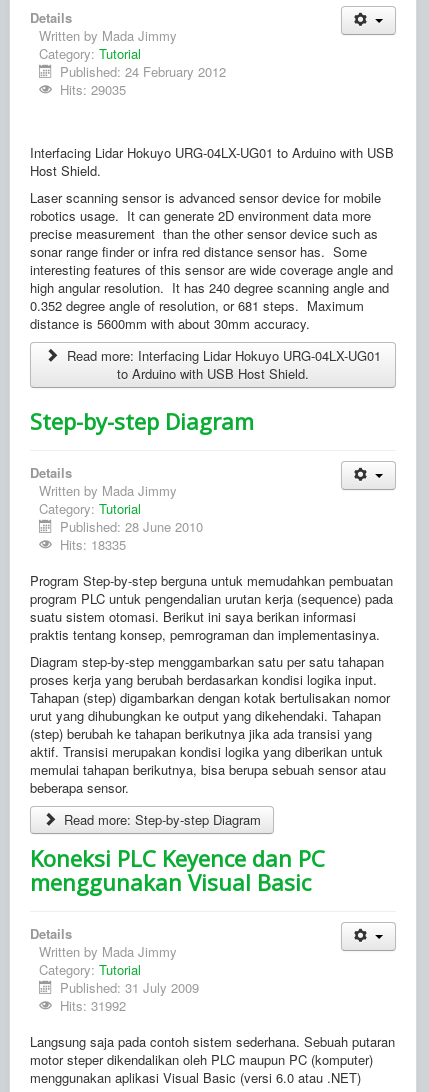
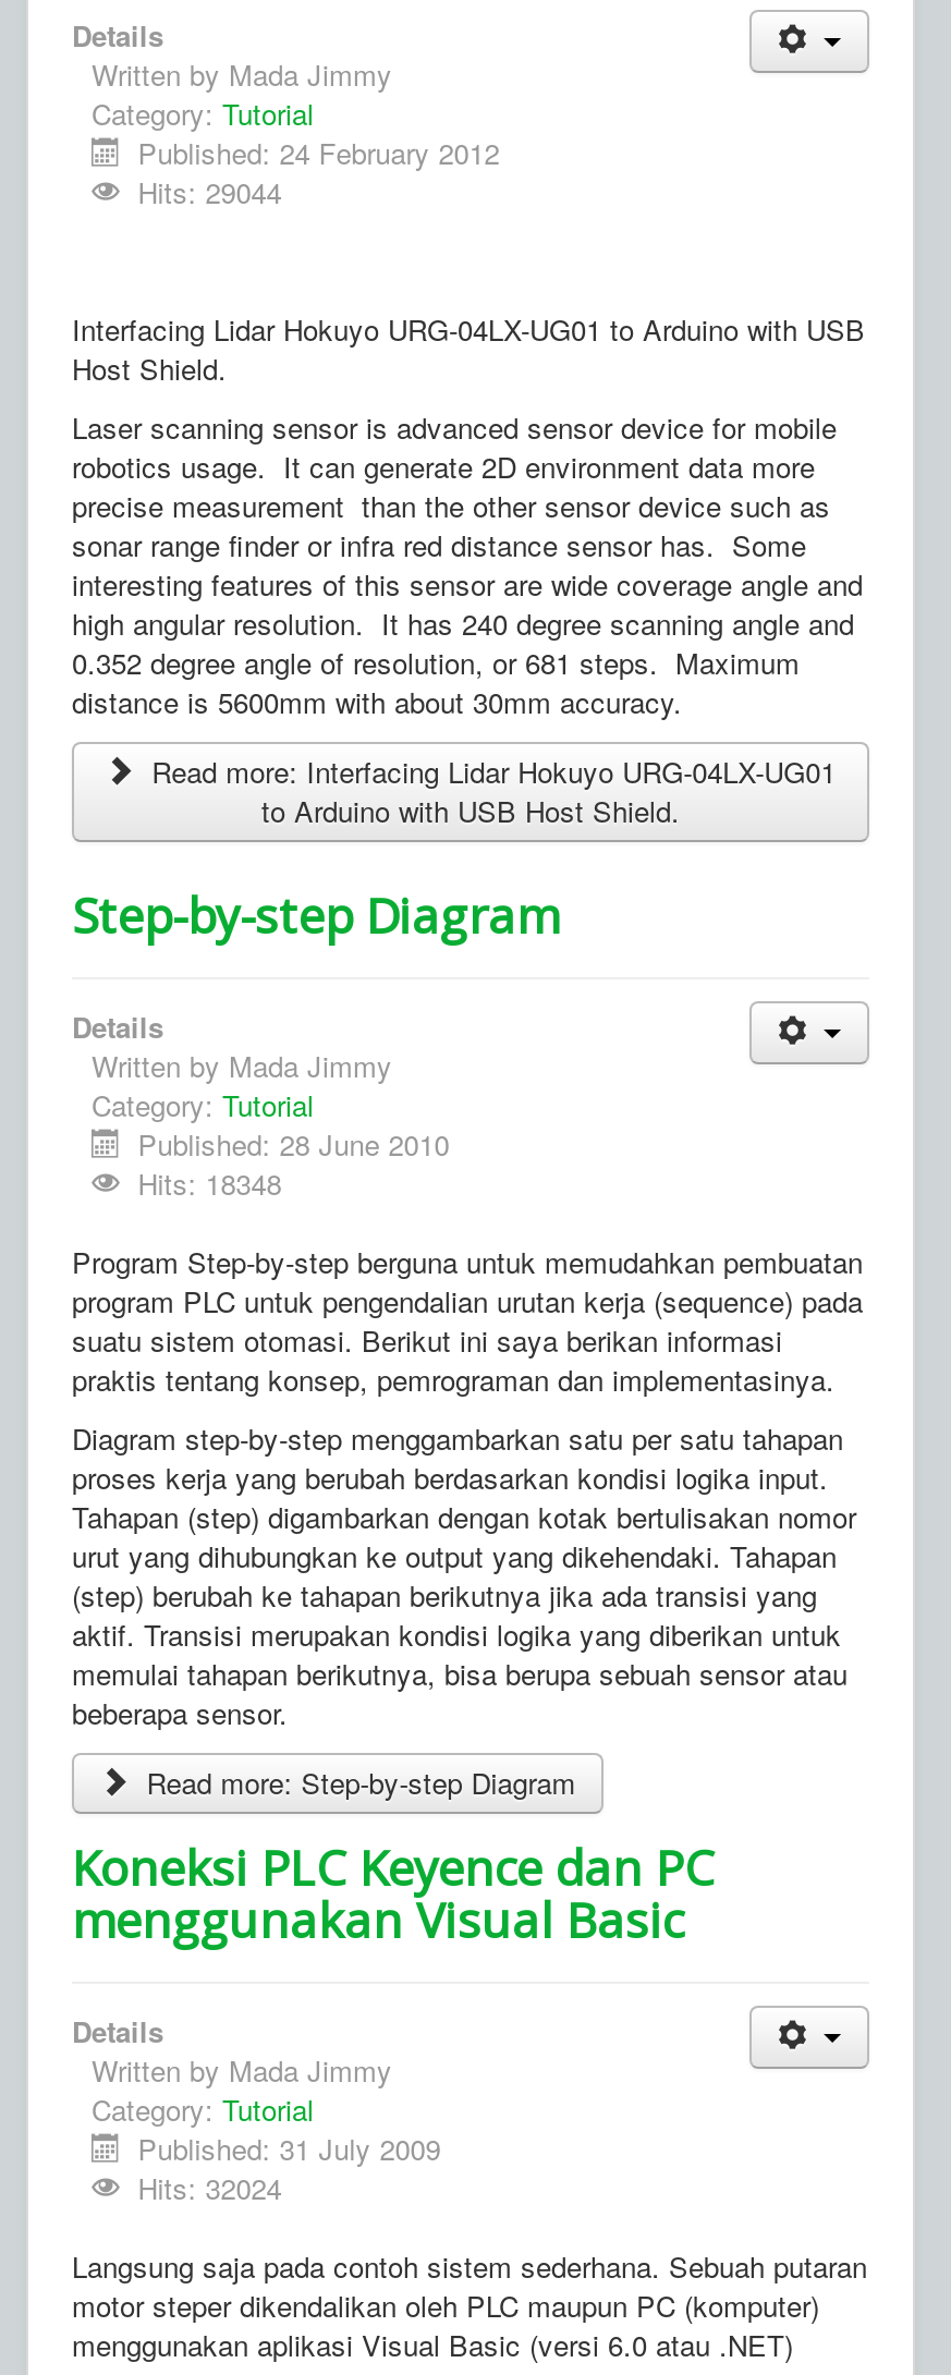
[60,80,126,99] Hits: 29035 -> [138,171,281,212] Hits: 29044
[60,535,126,554] Hits: 18335 -> [138,1162,281,1204] Hits: 18348
[60,996,126,1015] Hits: 31992 -> [138,2167,281,2208] Hits: 32024

